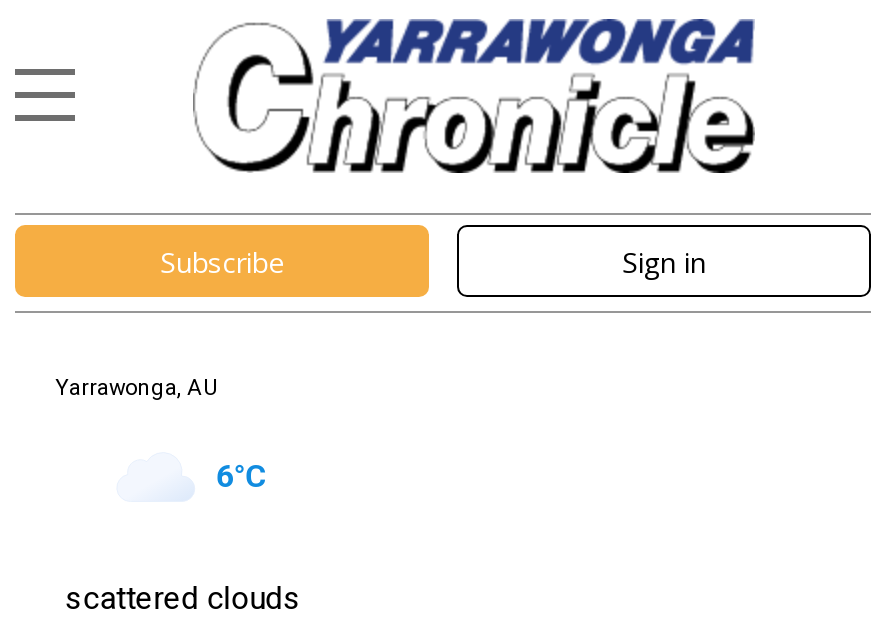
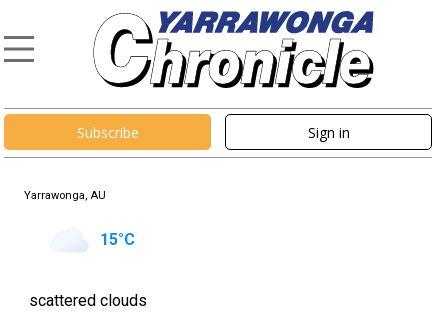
[215,457,267,495] 6°C -> [100,230,135,249] 15°C

